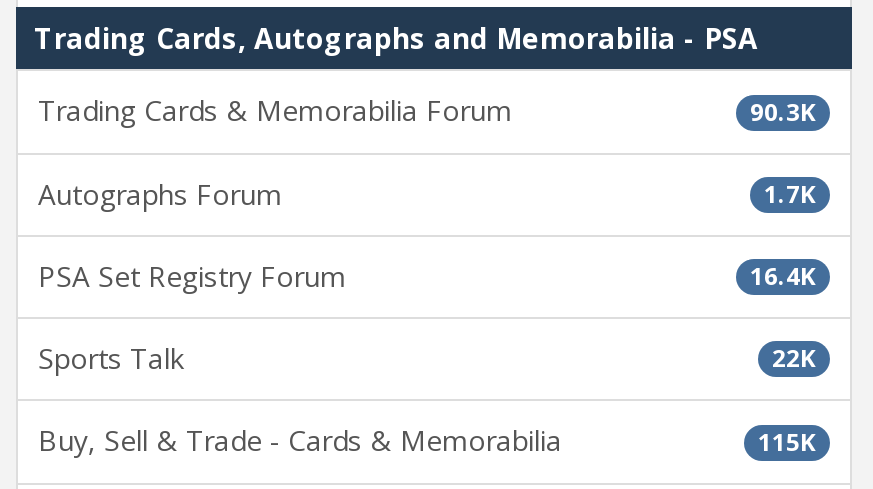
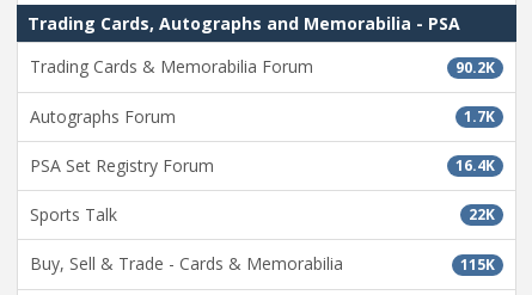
[750,94,816,128] 90.3K -> [455,57,495,77] 90.2K

